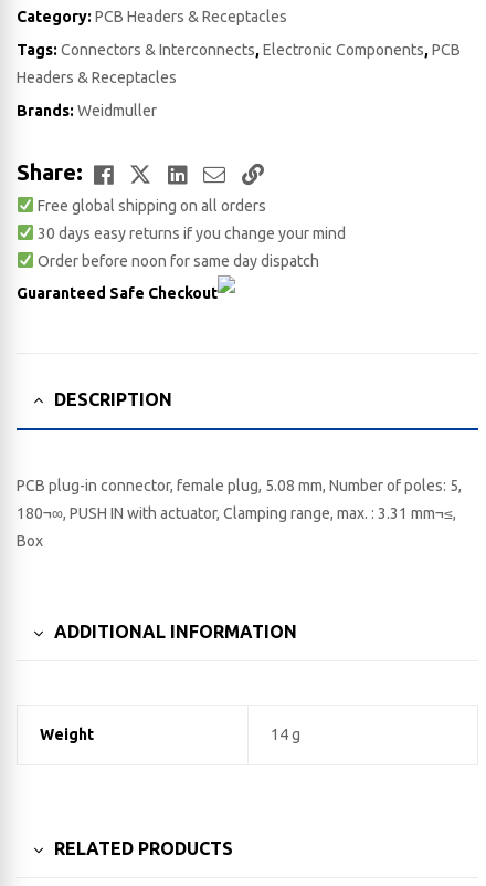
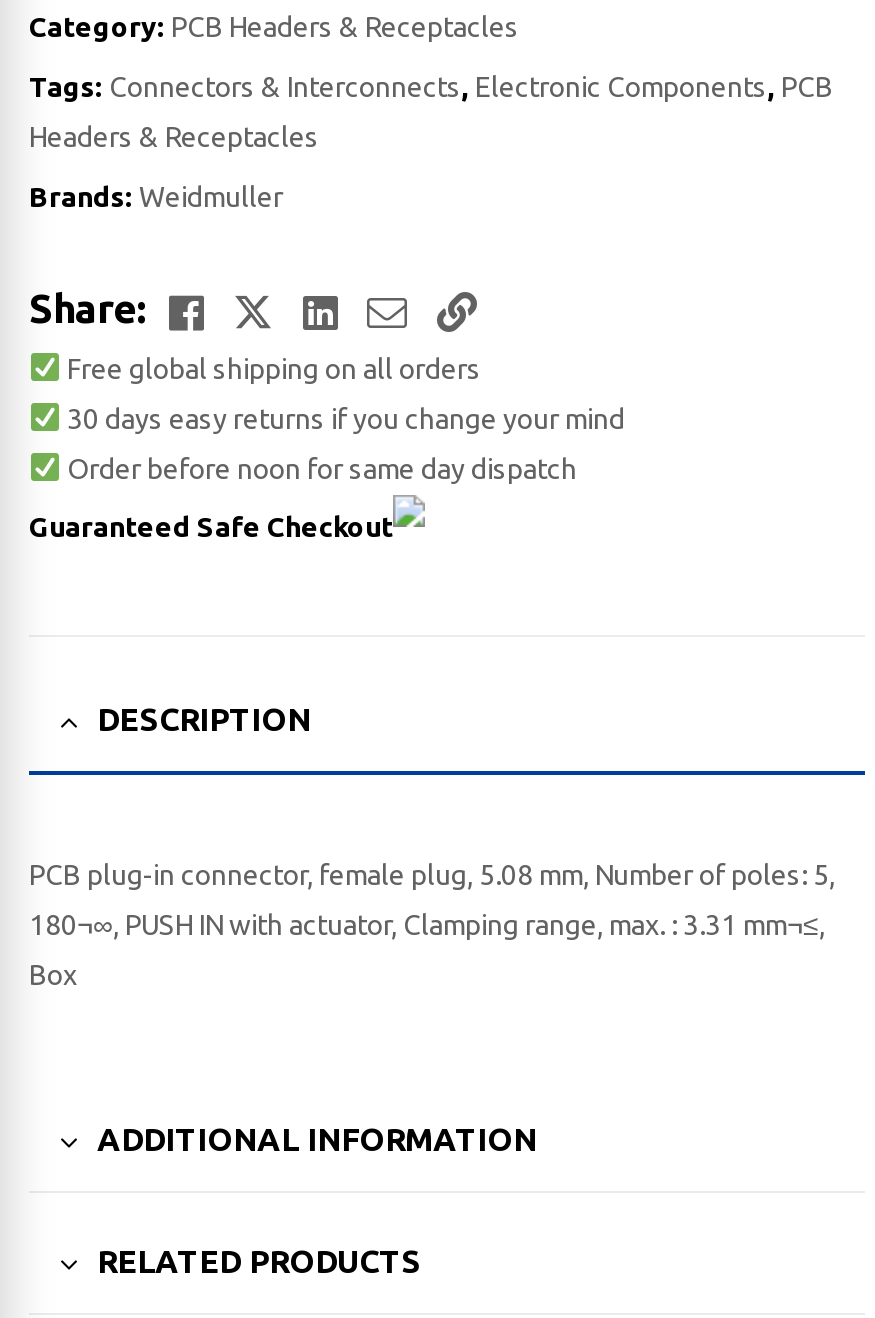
[40,726,300,743] Weight | 14 g -> none

